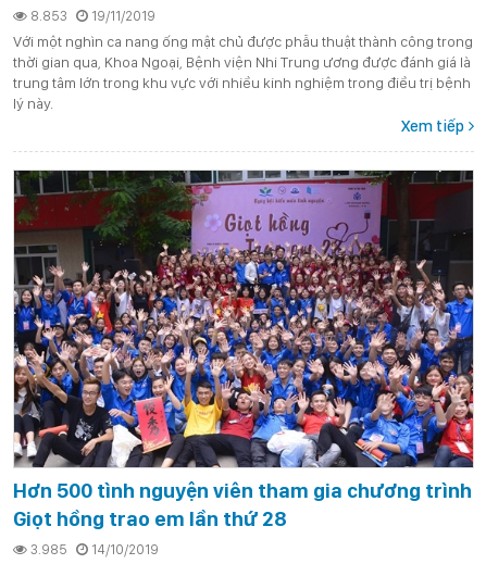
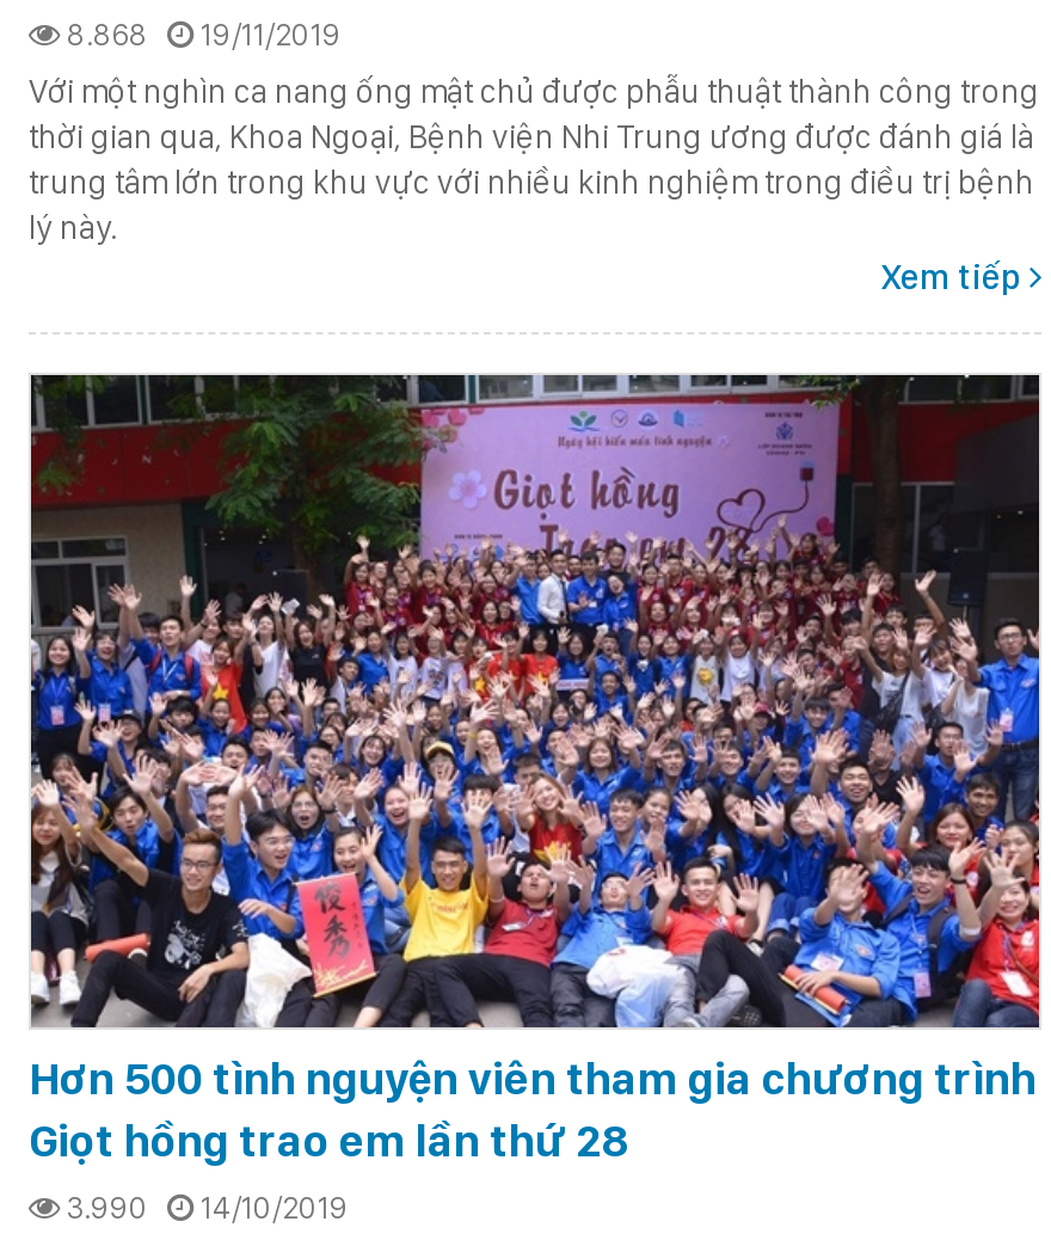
[27,7,155,23] 8.853 19/11/2019 -> [60,16,342,52] 8.868 19/11/2019
[27,541,159,558] 3.985 14/10/2019 -> [60,1190,349,1226] 3.990 14/10/2019

